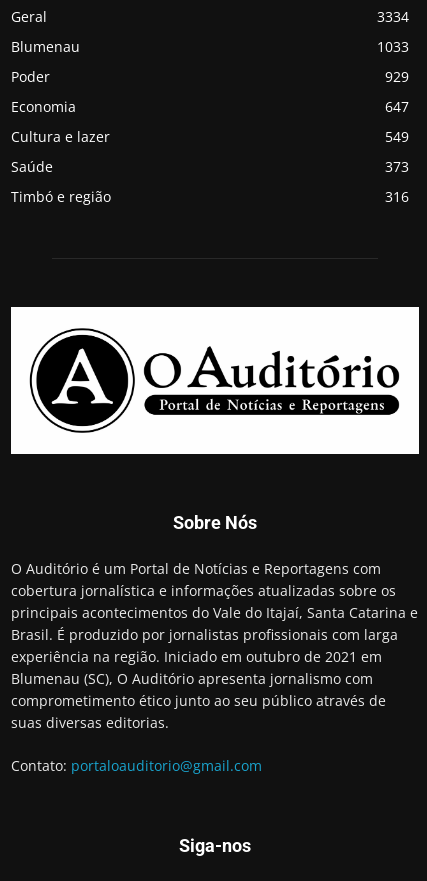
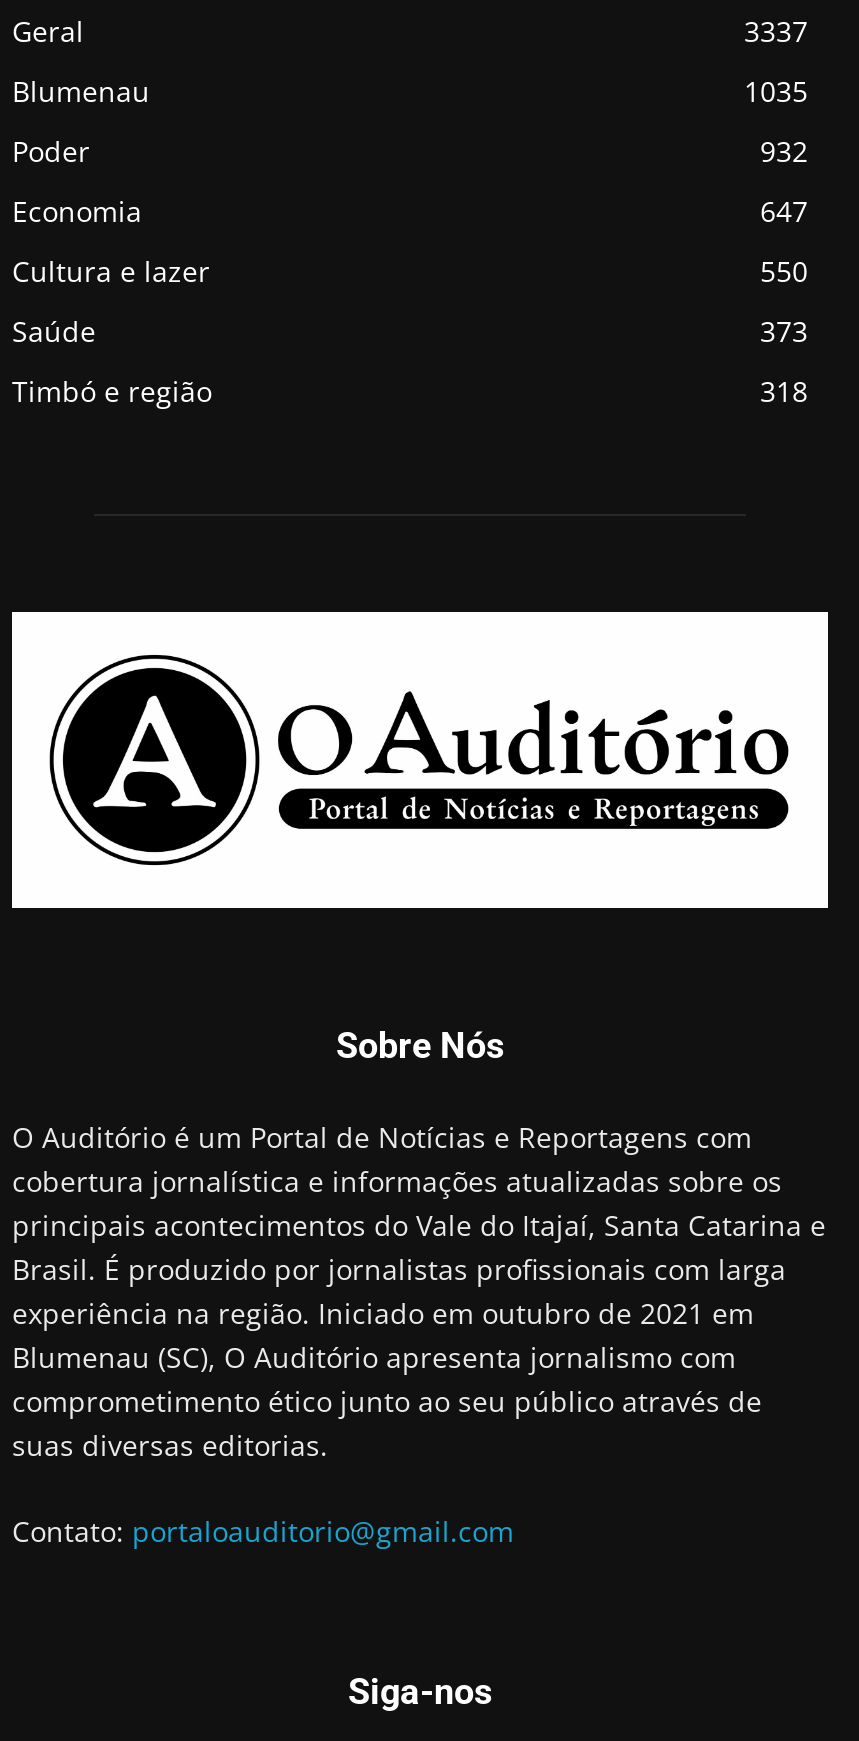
[377,7,409,26] 3334 -> [744,12,808,50] 3337
[377,37,409,56] 1033 -> [744,72,808,110] 1035
[385,67,409,86] 929 -> [760,132,808,170] 932
[385,127,409,146] 549 -> [760,252,808,290] 550
[385,187,409,206] 316 -> [760,372,808,410] 318

